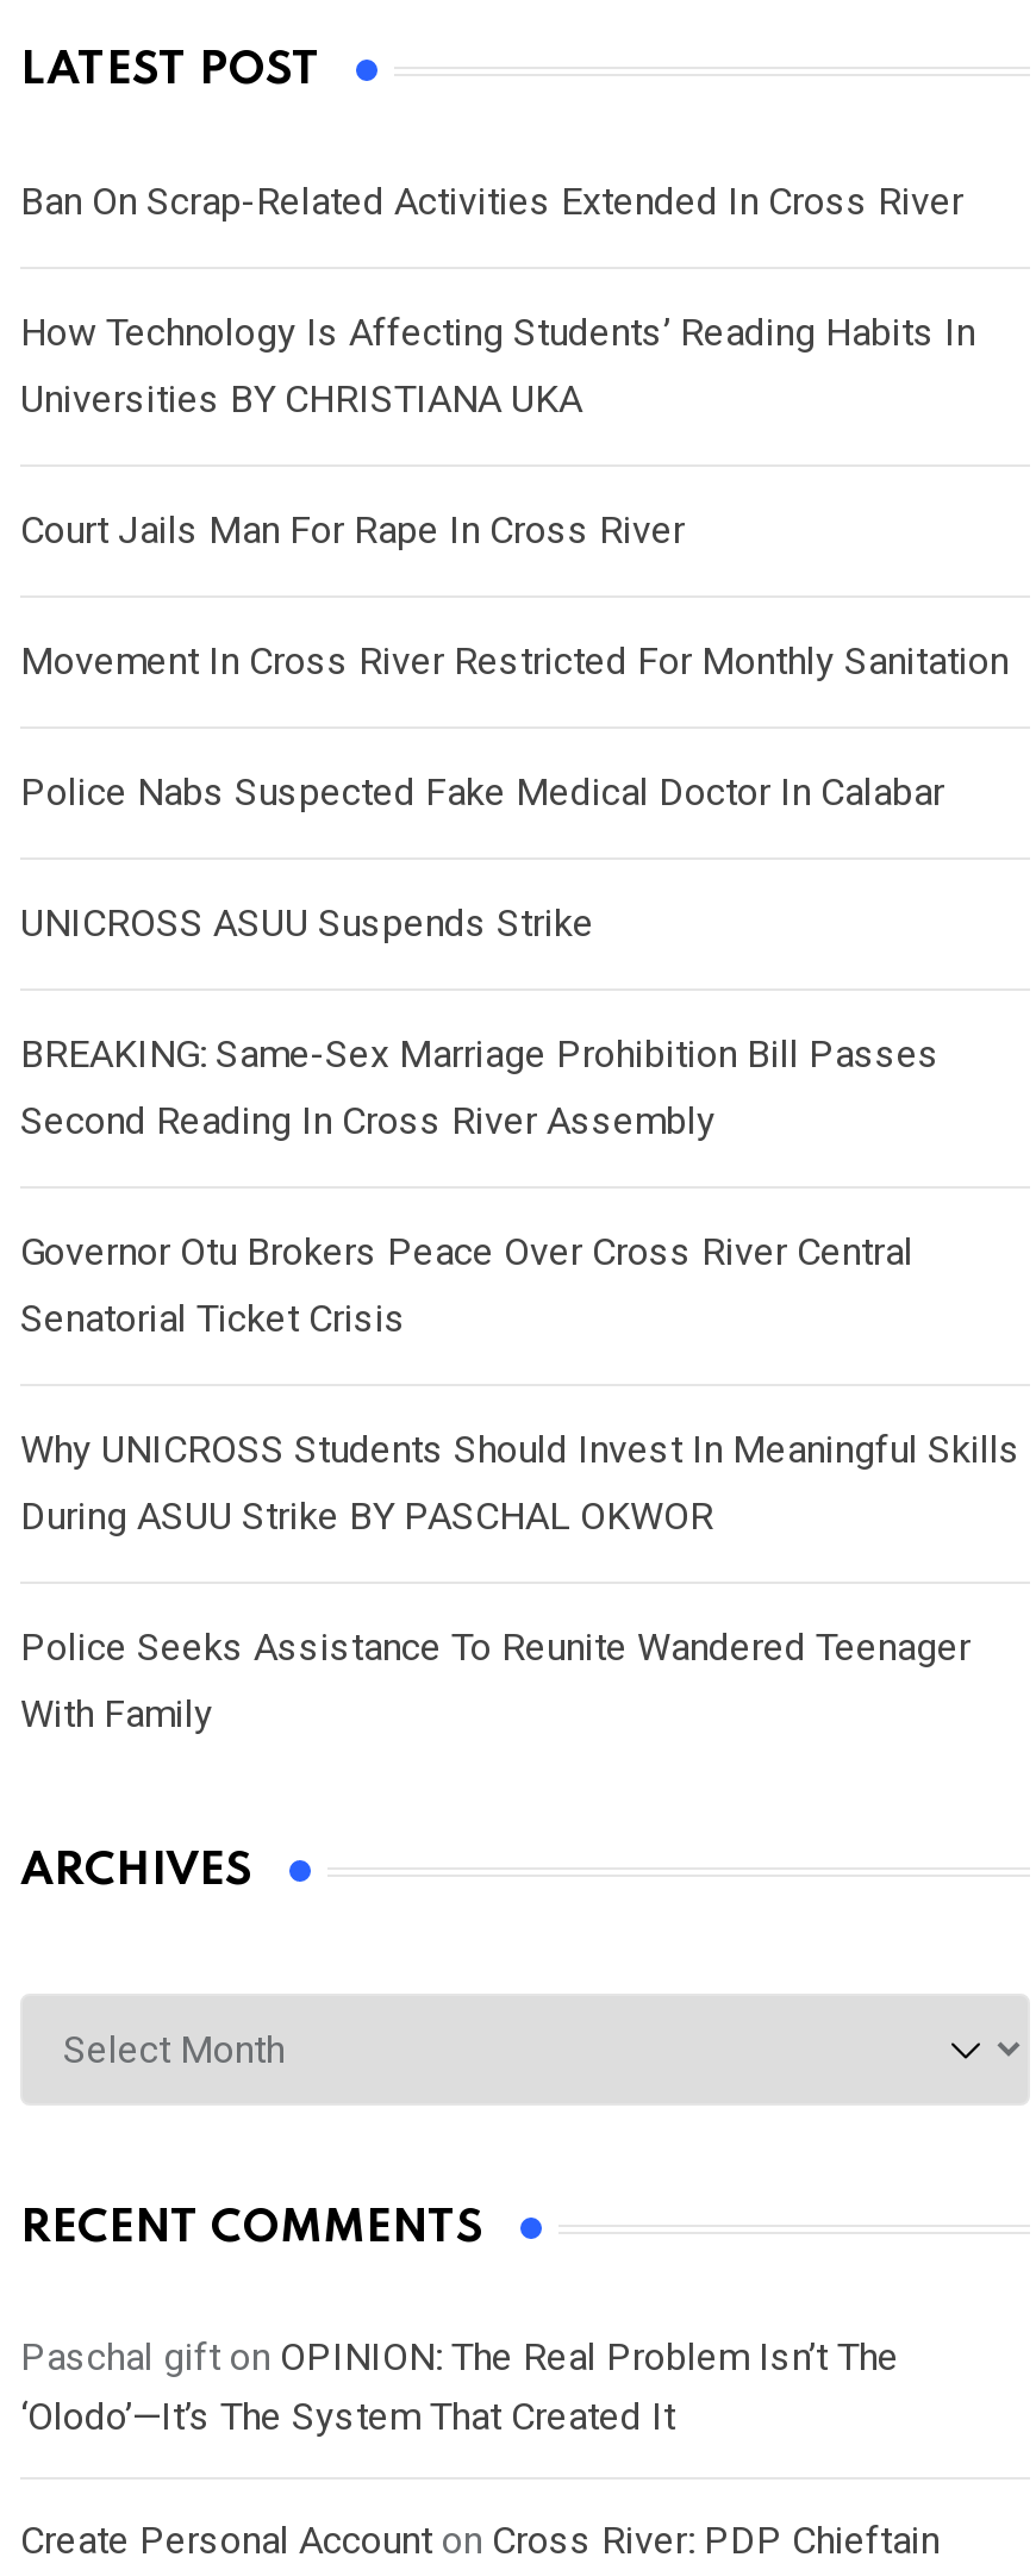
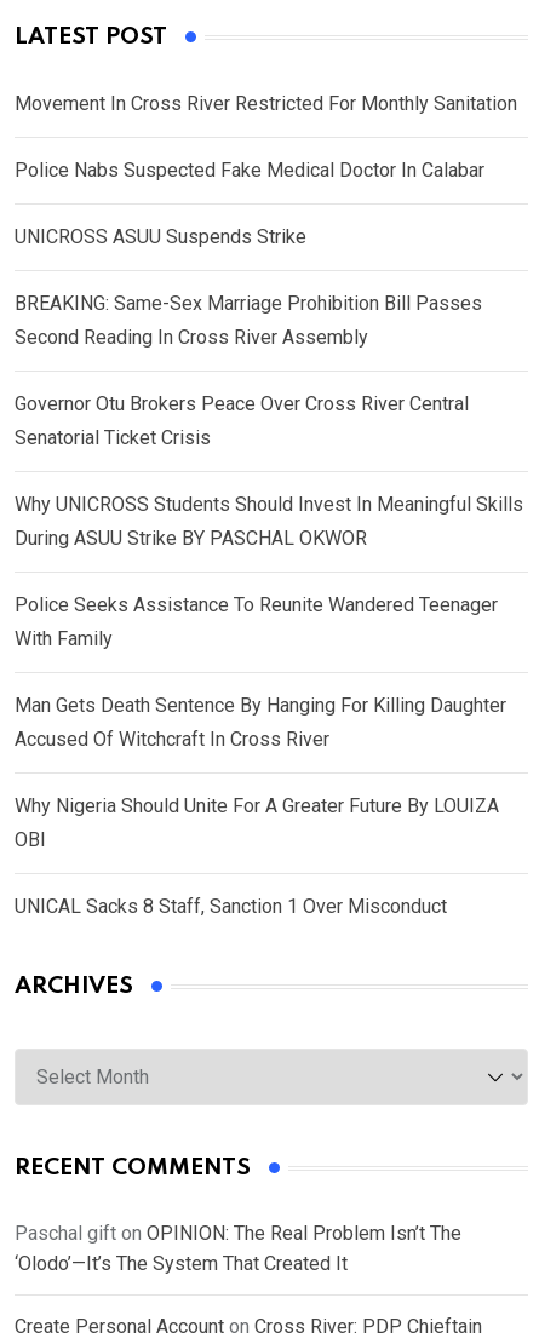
[20,180,975,554] Ban On Scrap-Related Activities Extended In Cross River | How Technology Is Affecting Students’ Reading Habits In | Universities BY CHRISTIANA UKA | Court Jails Man For Rape In Cross River -> none
moved [20,640,1021,1738] -> [15,92,523,650]: Movement In Cross River Restricted For Monthly Sanitation | Police Nabs Suspected Fake Medical Doctor In Calabar | UNICROSS ASUU Suspends Strike | ... | Police Seeks Assistance To Reunite Wandered Teenager | With Family
none -> [15,694,506,918] Man Gets Death Sentence By Hanging For Killing Daughter | Accused Of Witchcraft In Cross River | Why Nigeria Should Unite For A Greater Future By LOUIZA | OBI | UNICAL Sacks 8 Staff, Sanction 1 Over Misconduct

